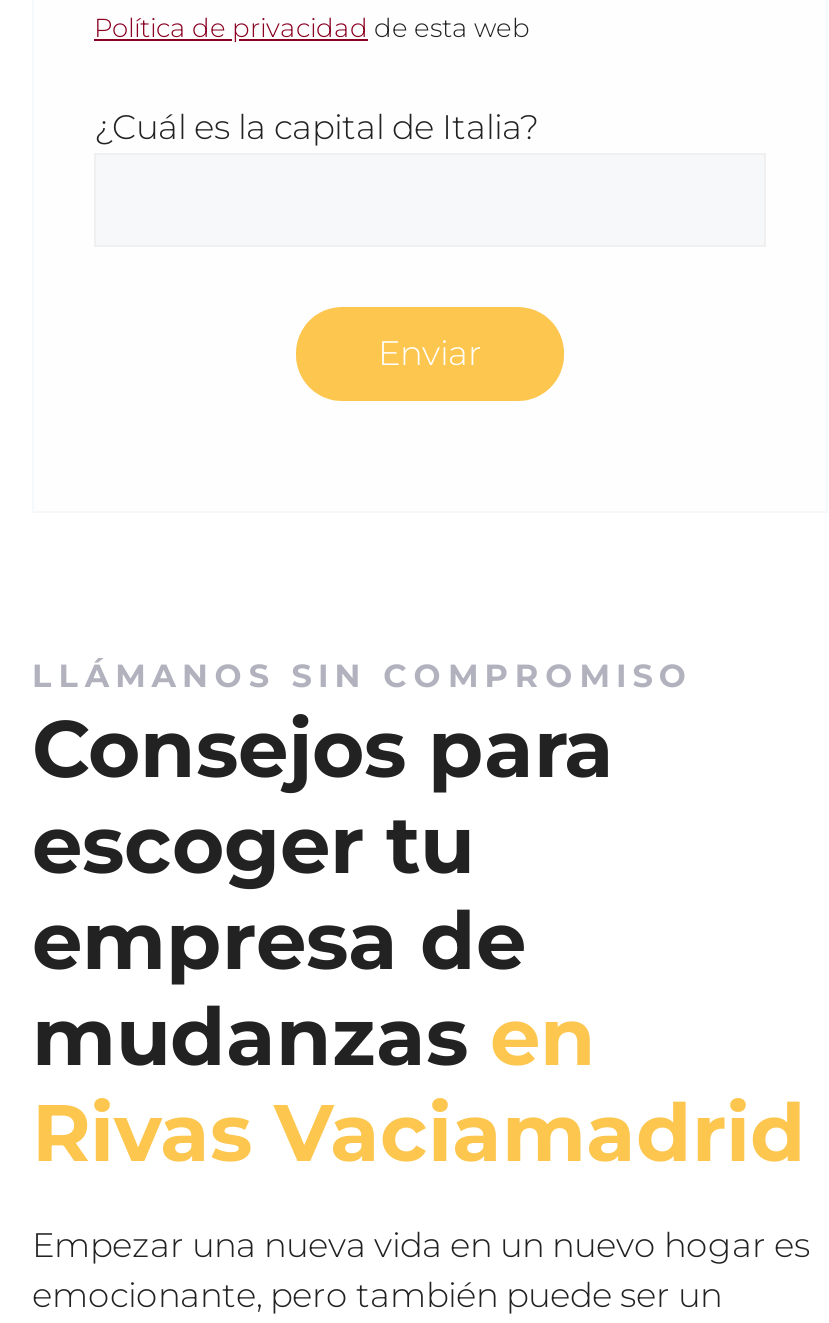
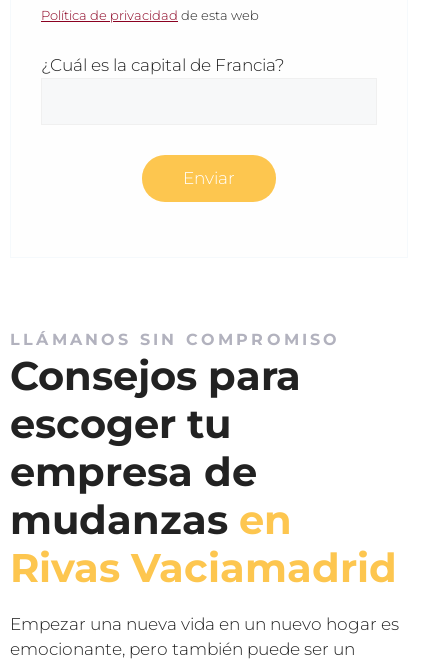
[94,106,540,146] ¿Cuál es la capital de Italia? -> [41,55,285,75] ¿Cuál es la capital de Francia?

